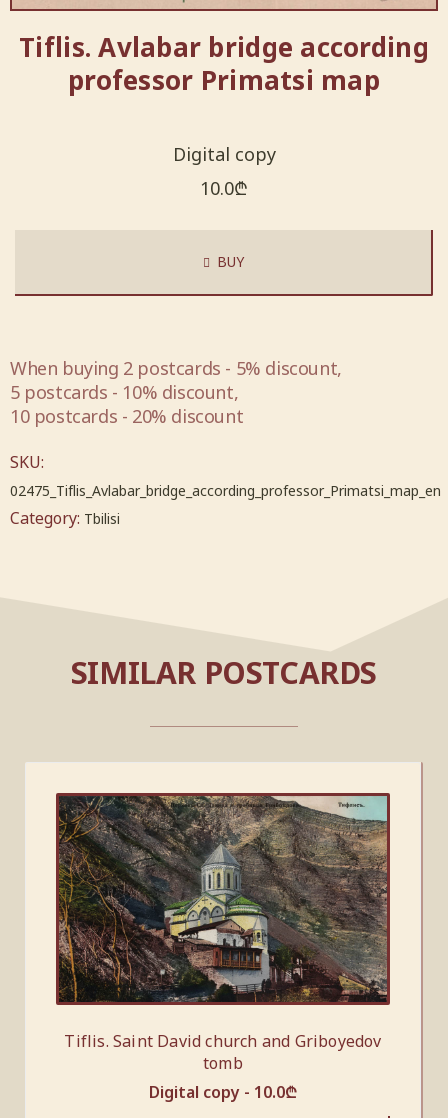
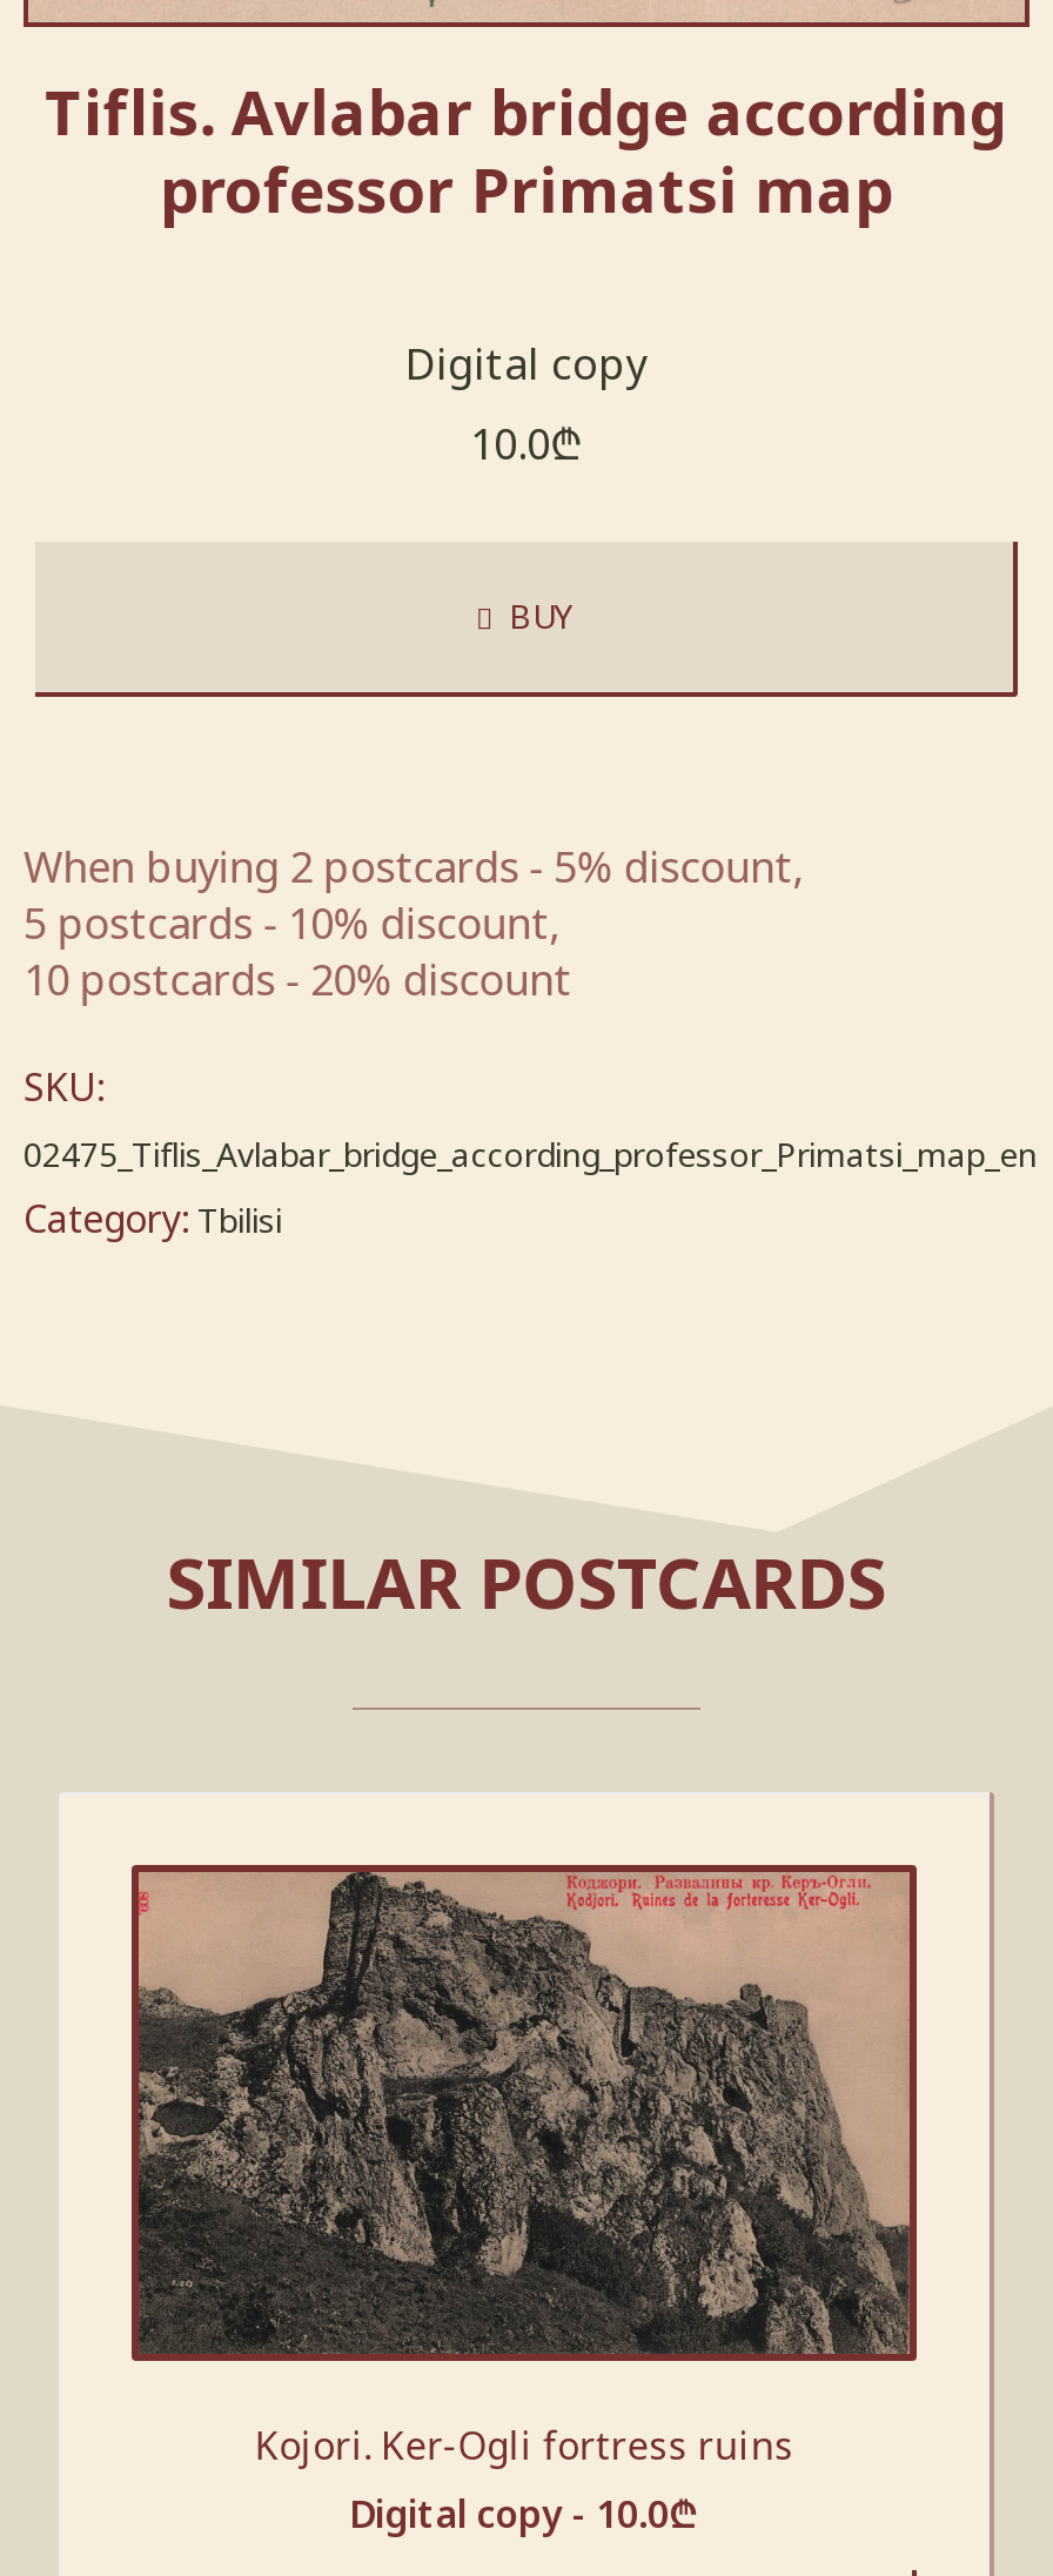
[58,795,387,1074] [image] | Tiflis. Saint David church and Griboyedov | tomb -> [139,1871,910,2472] [image] | Kojori. Ker-Ogli fortress ruins

